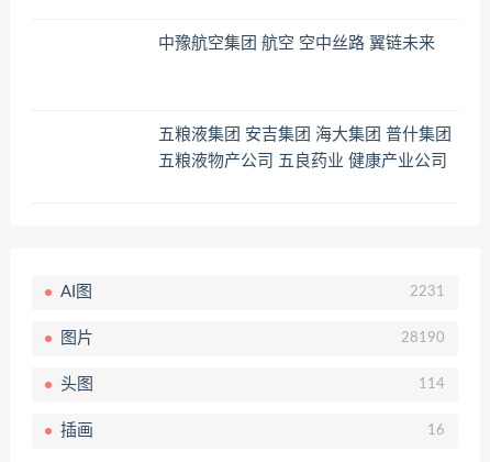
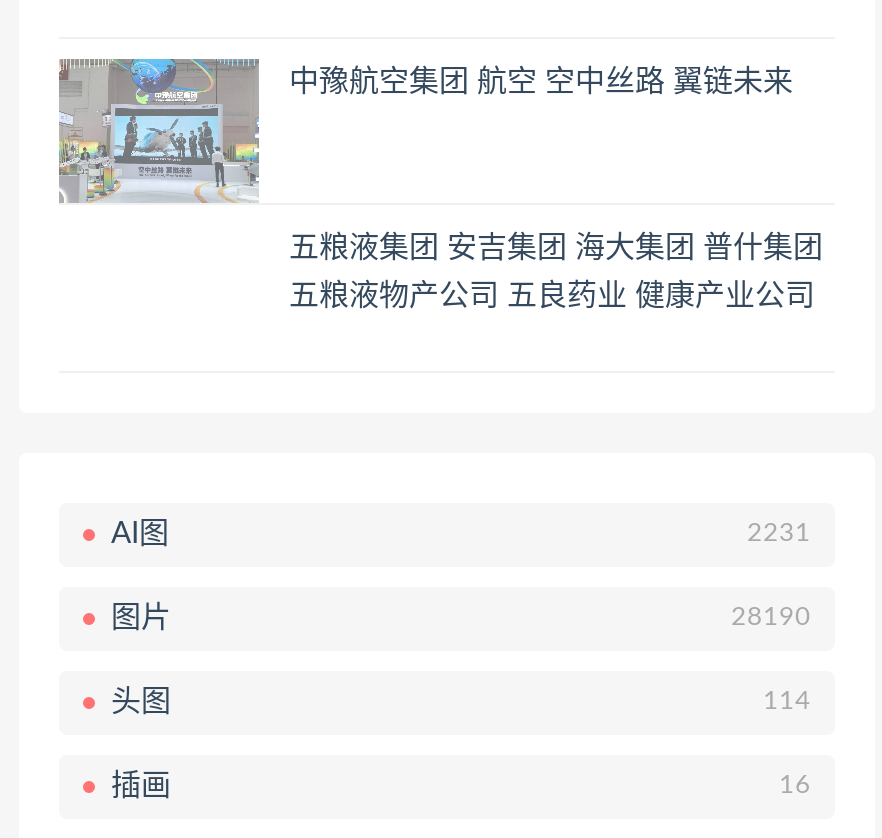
none -> [57,57,261,205] [image]

